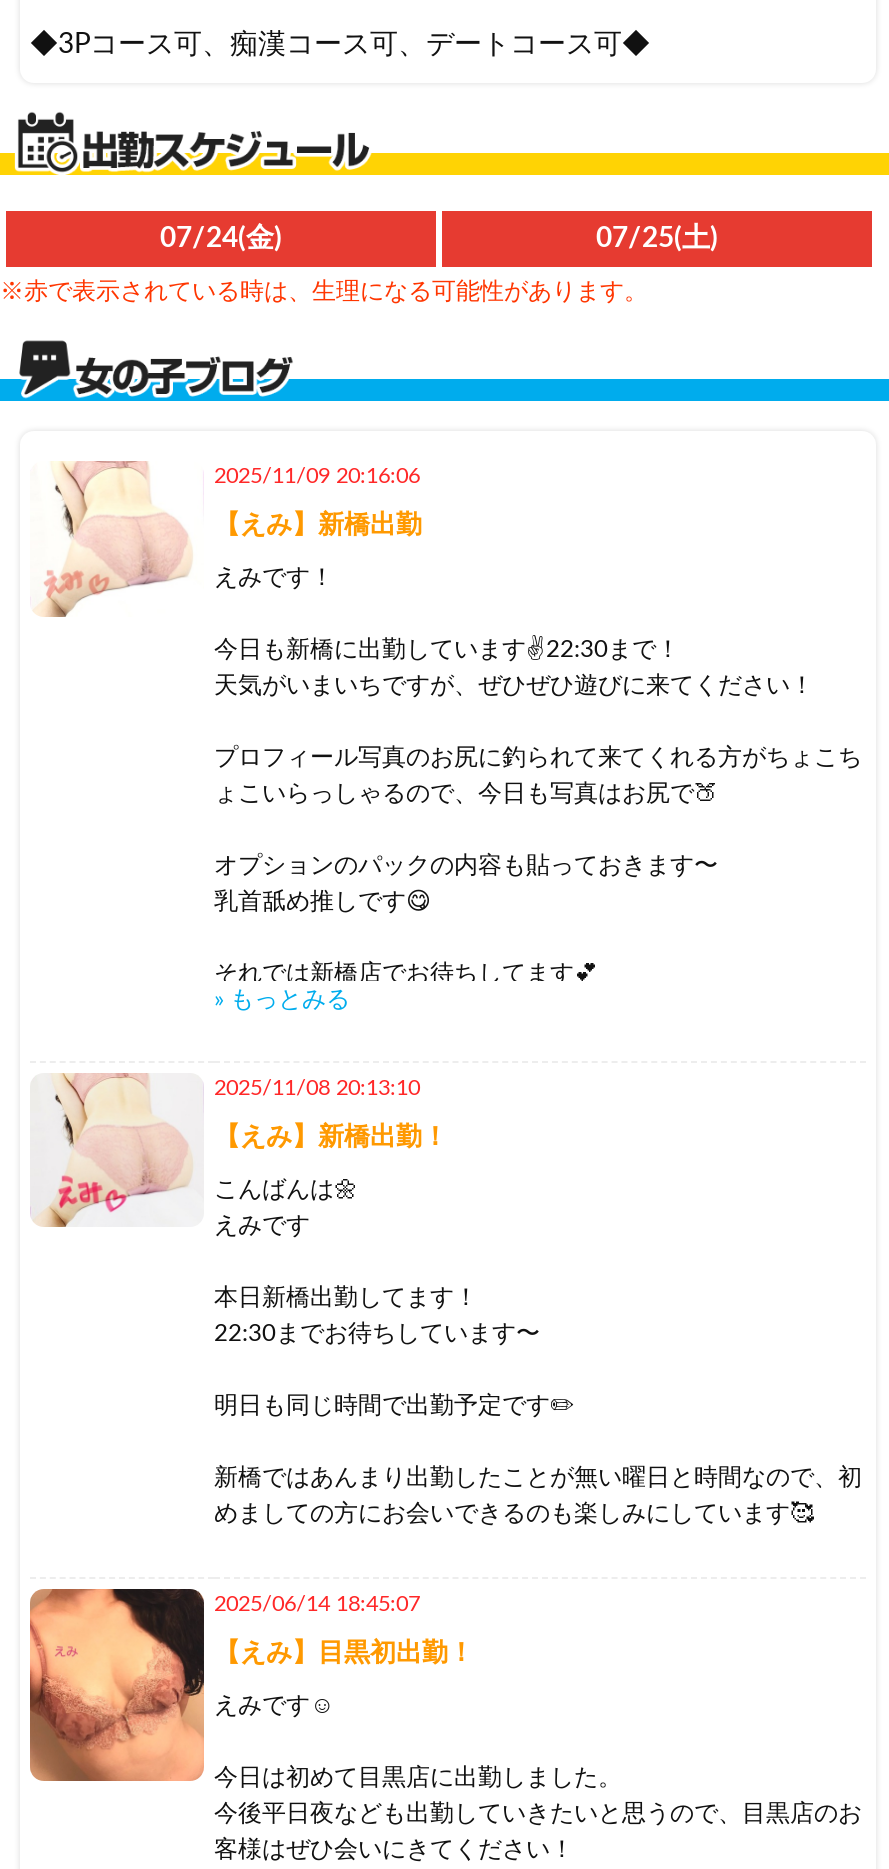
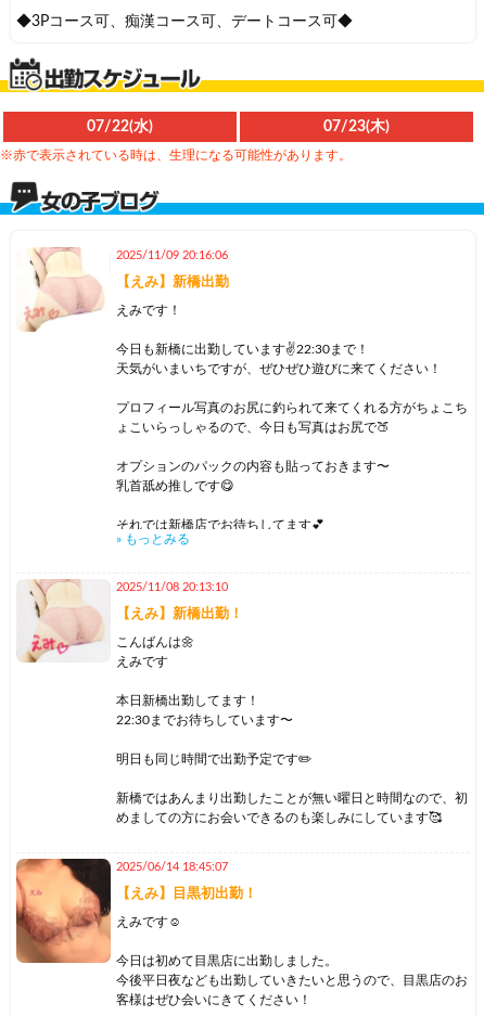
[160,224,718,252] 07/24(金) | 07/25(土) -> [87,119,390,134] 07/22(水) | 07/23(木)

